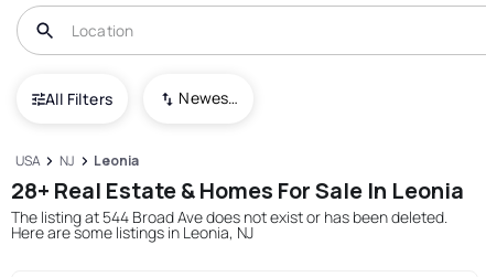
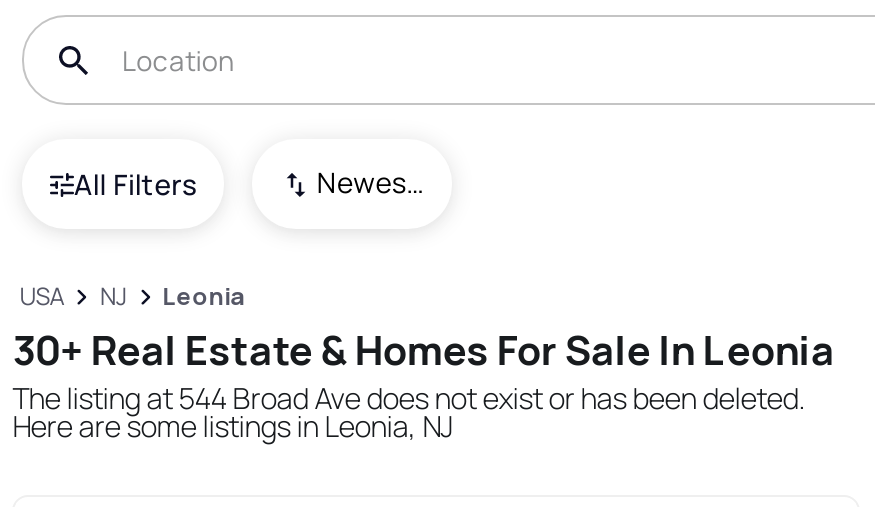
[11,175,464,205] 28+ Real Estate & Homes For Sale In Leonia -> [12,323,834,377] 30+ Real Estate & Homes For Sale In Leonia

